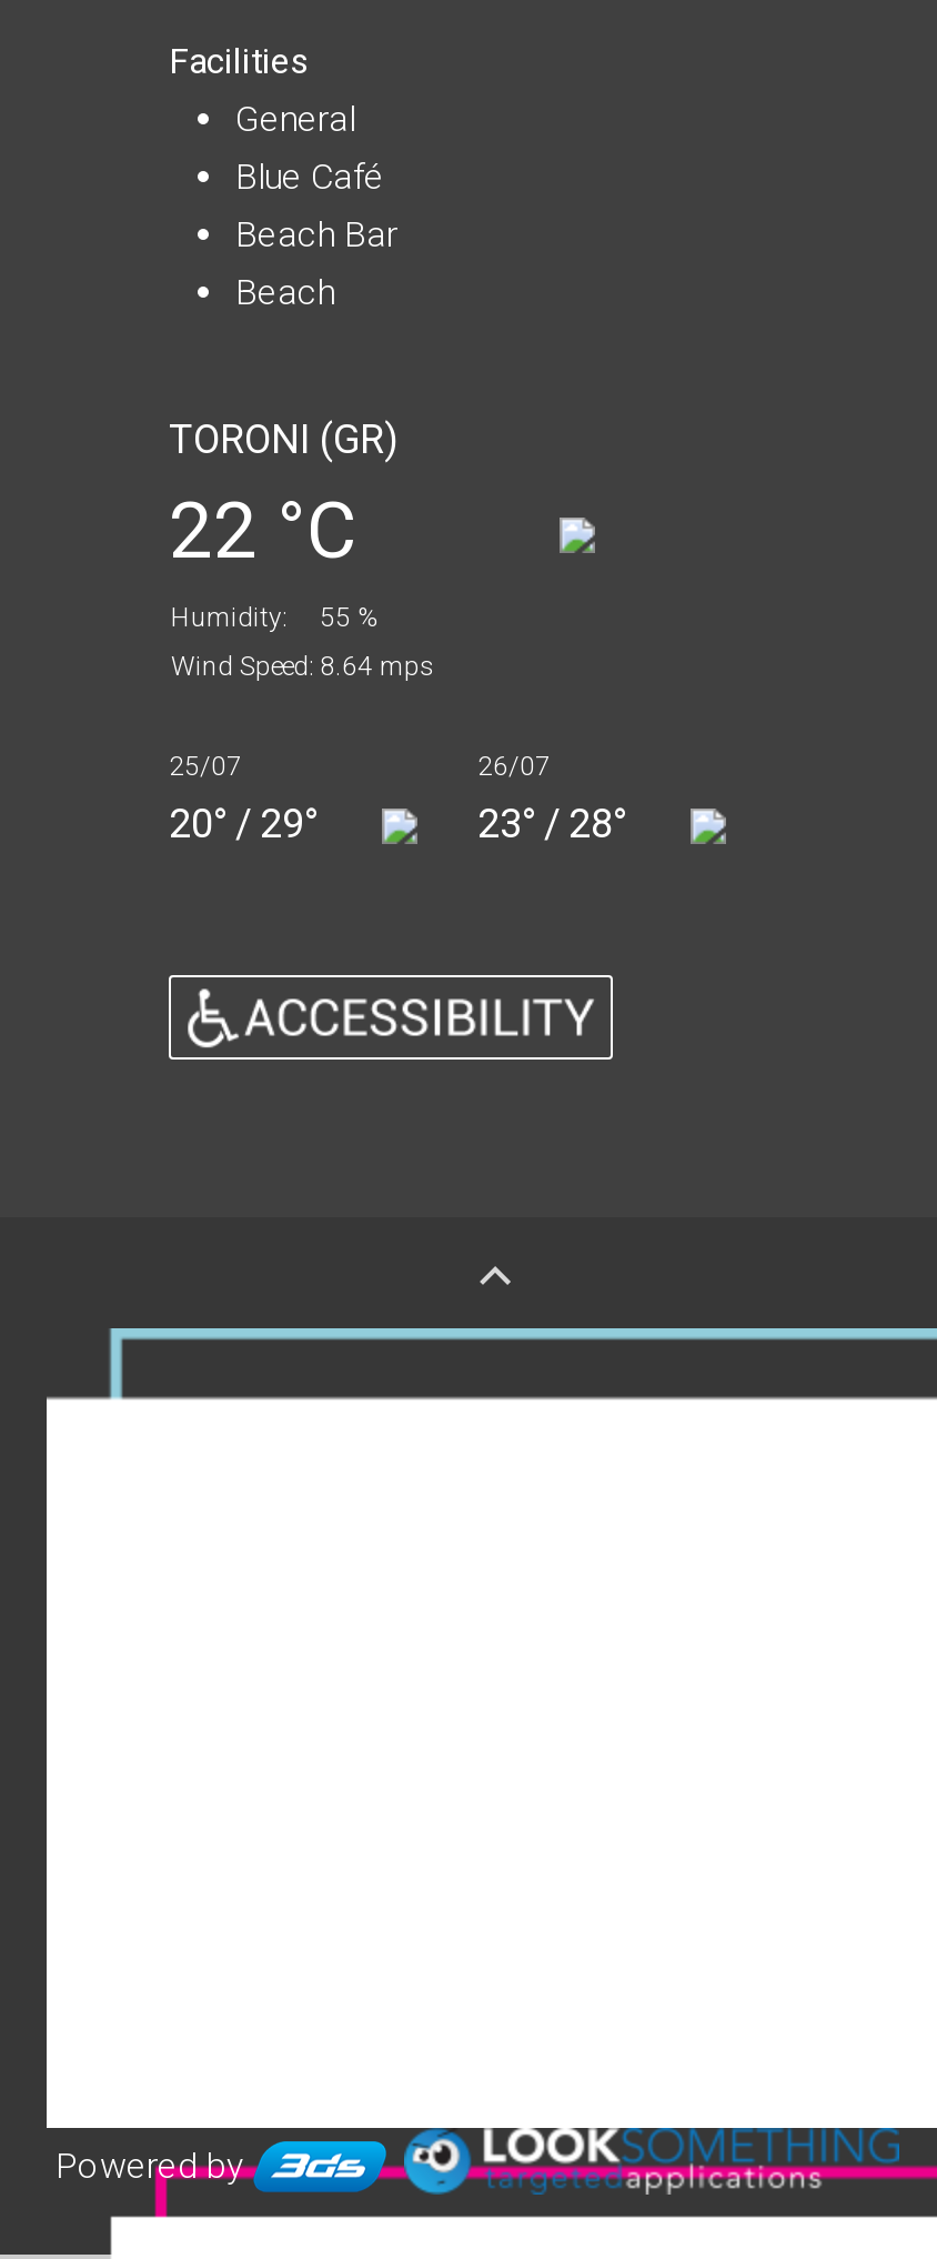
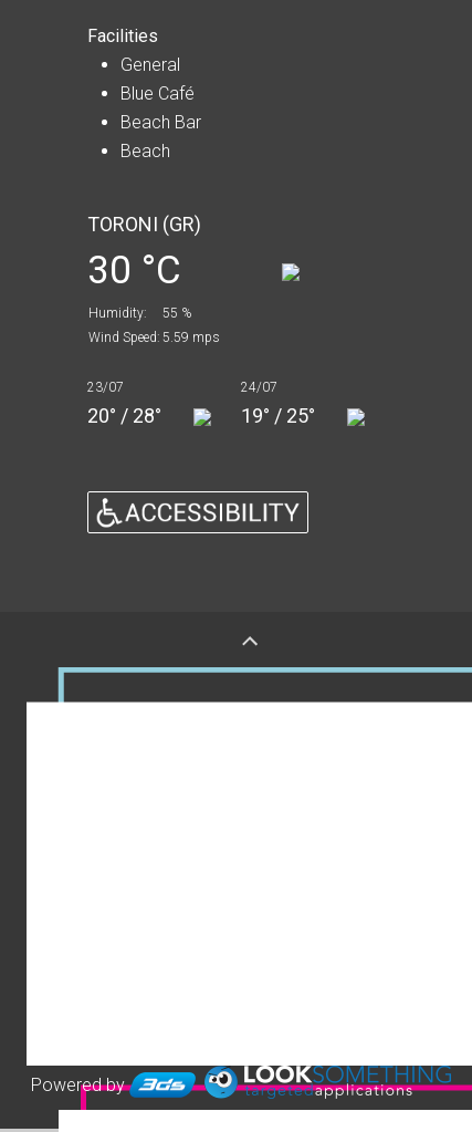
[169,486,357,577] 22 °C -> [87,248,181,293] 30 °C
[171,650,435,681] Wind Speed: 8.64 mps -> [88,330,220,345] Wind Speed: 5.59 mps
[169,750,242,781] 25/07 -> [87,379,124,395] 23/07
[477,750,551,781] 26/07 -> [241,379,277,395] 24/07
[169,799,326,846] 20° / 29° -> [87,404,166,427] 20° / 28°
[477,799,635,846] 23° / 28° -> [241,404,319,427] 19° / 25°

